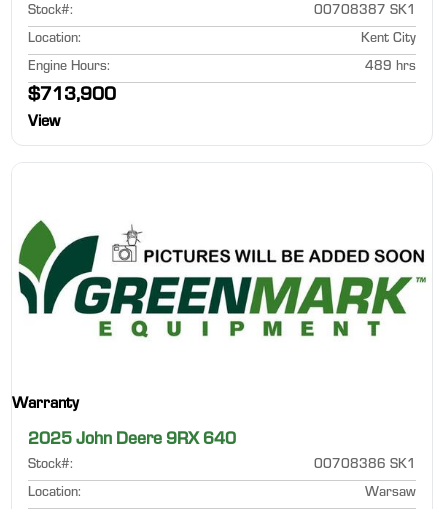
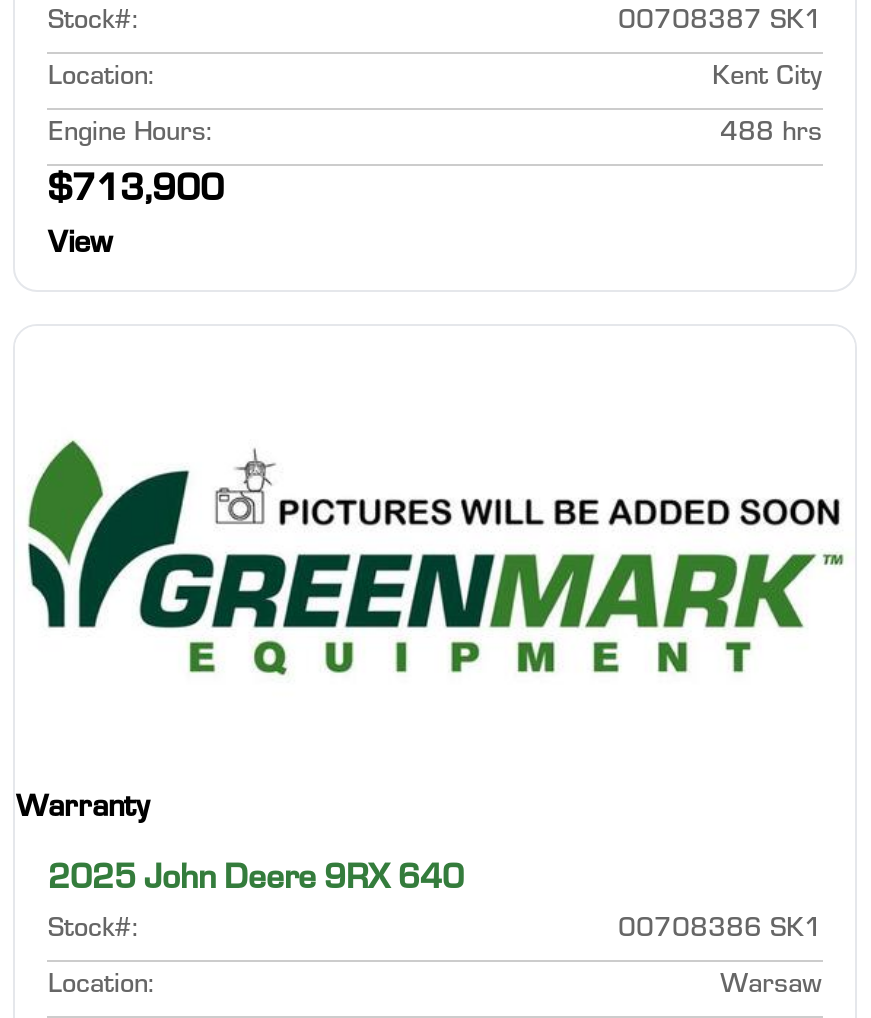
[365,61,416,75] 489 hrs -> [720,122,822,150] 488 hrs

